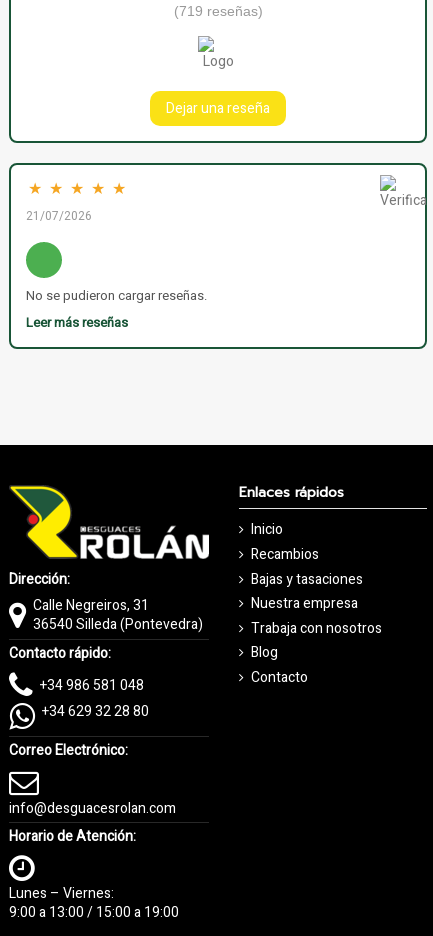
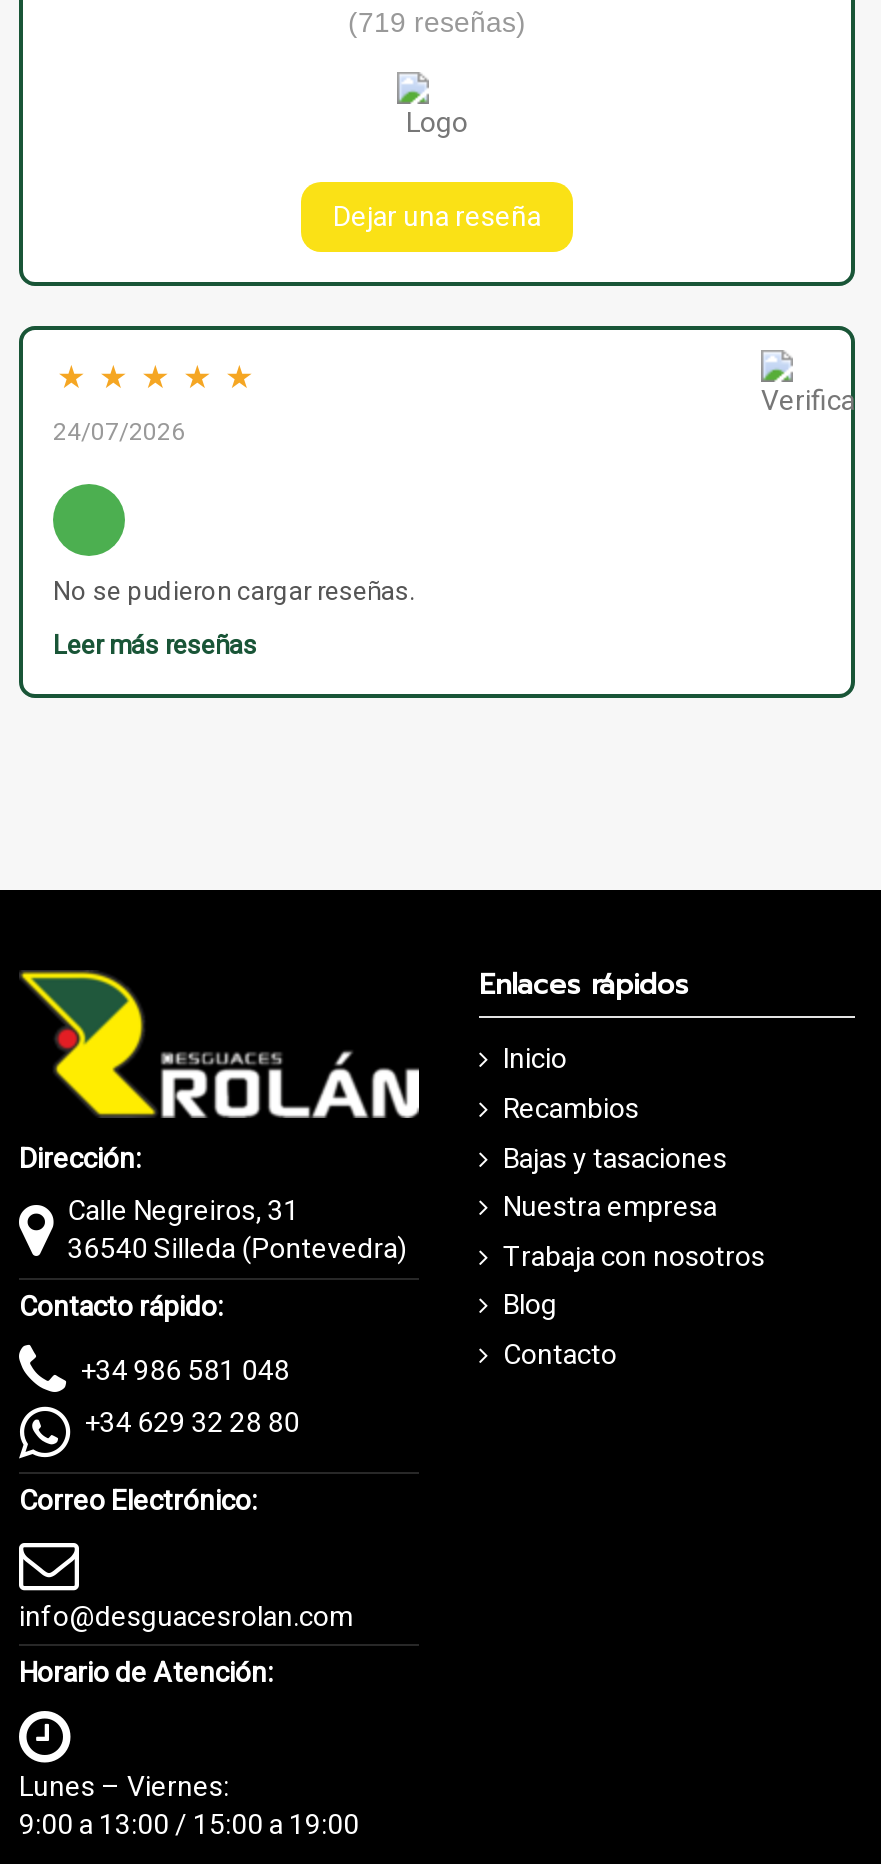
[26,207,92,225] 21/07/2026 -> [53,414,185,450] 24/07/2026

